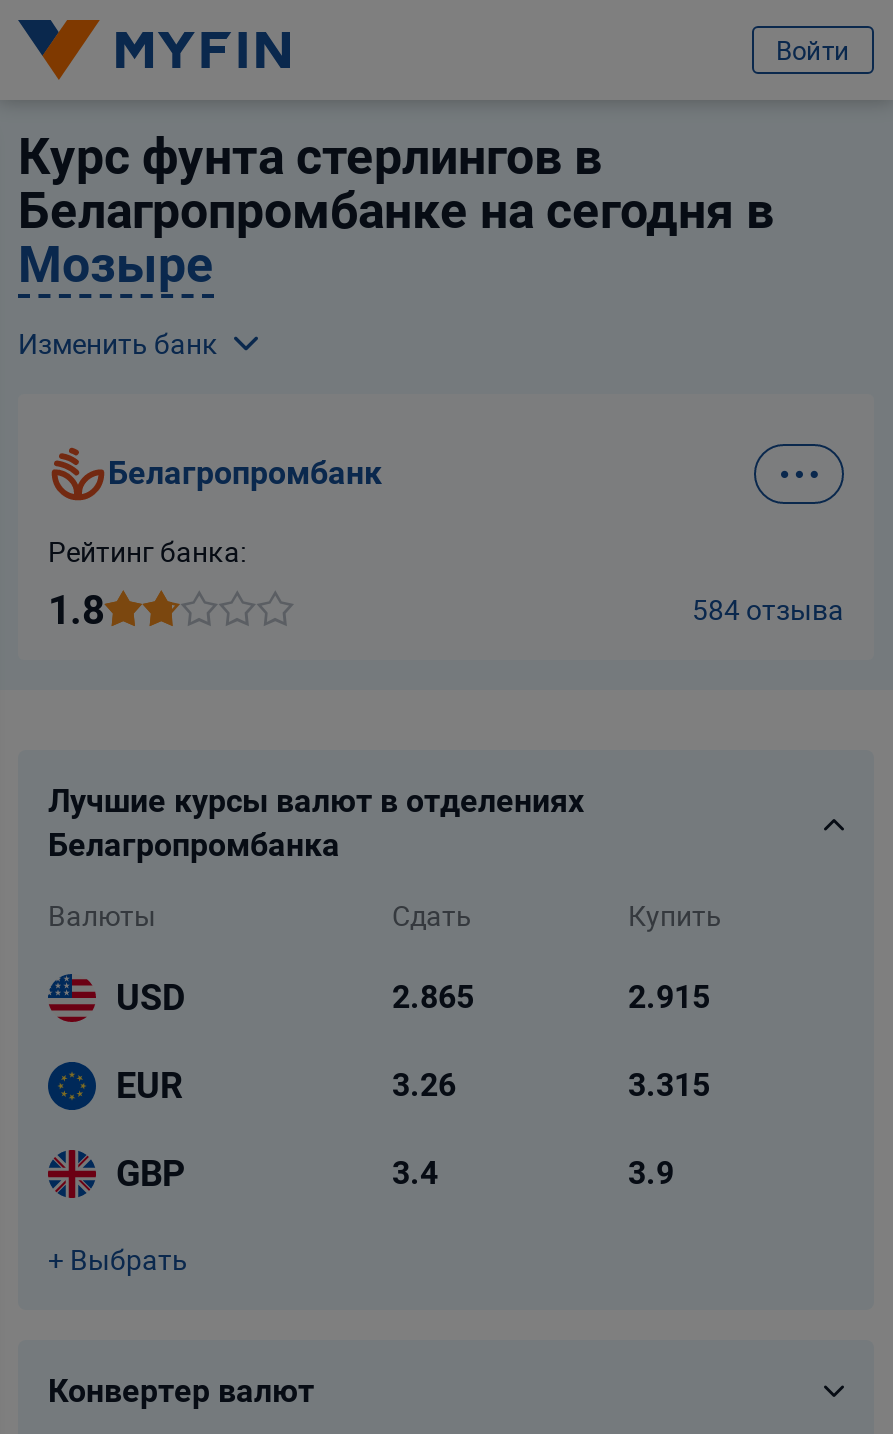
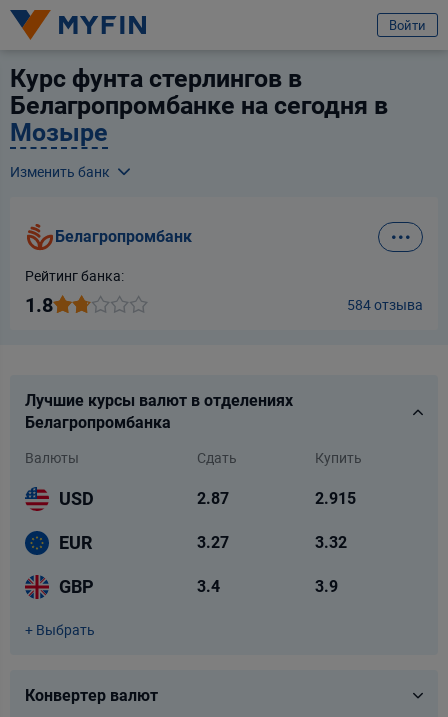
[392,978,474,1016] 2.865 -> [197,489,229,508] 2.87
[392,1066,456,1104] 3.26 -> [197,533,229,552] 3.27
[628,1066,710,1104] 3.315 -> [315,533,347,552] 3.32

